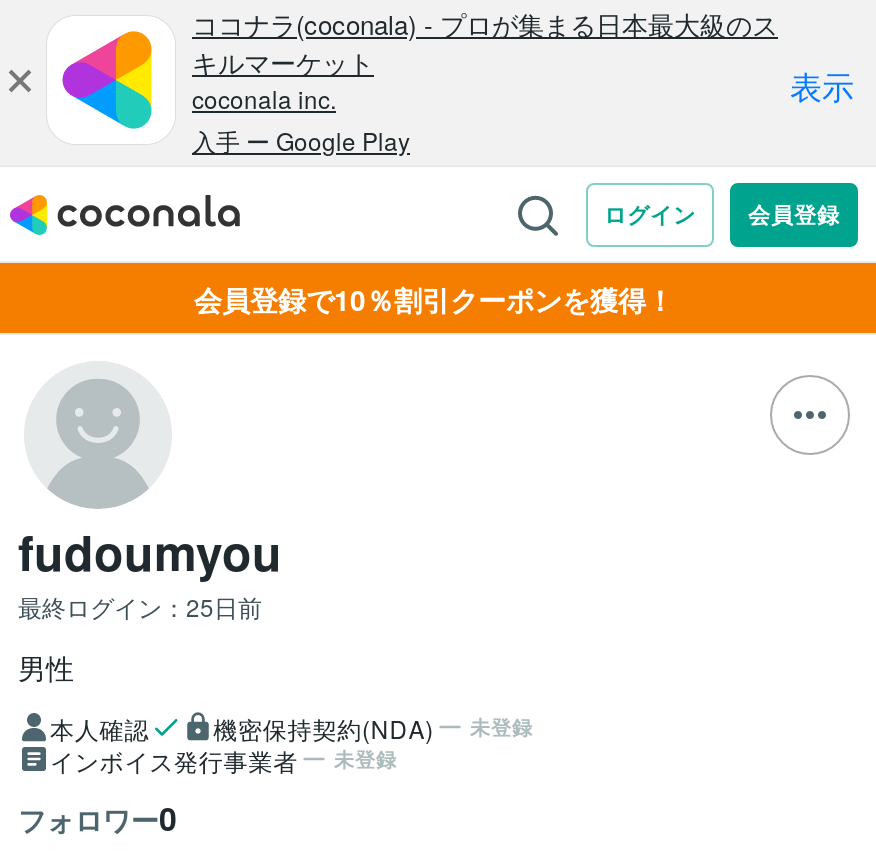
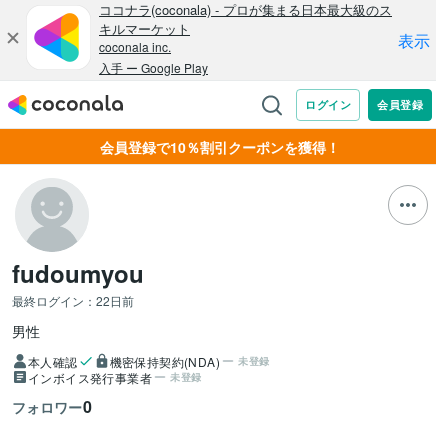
[18,589,262,623] 最終ログイン：25日前 -> [12,292,134,309] 最終ログイン：22日前

